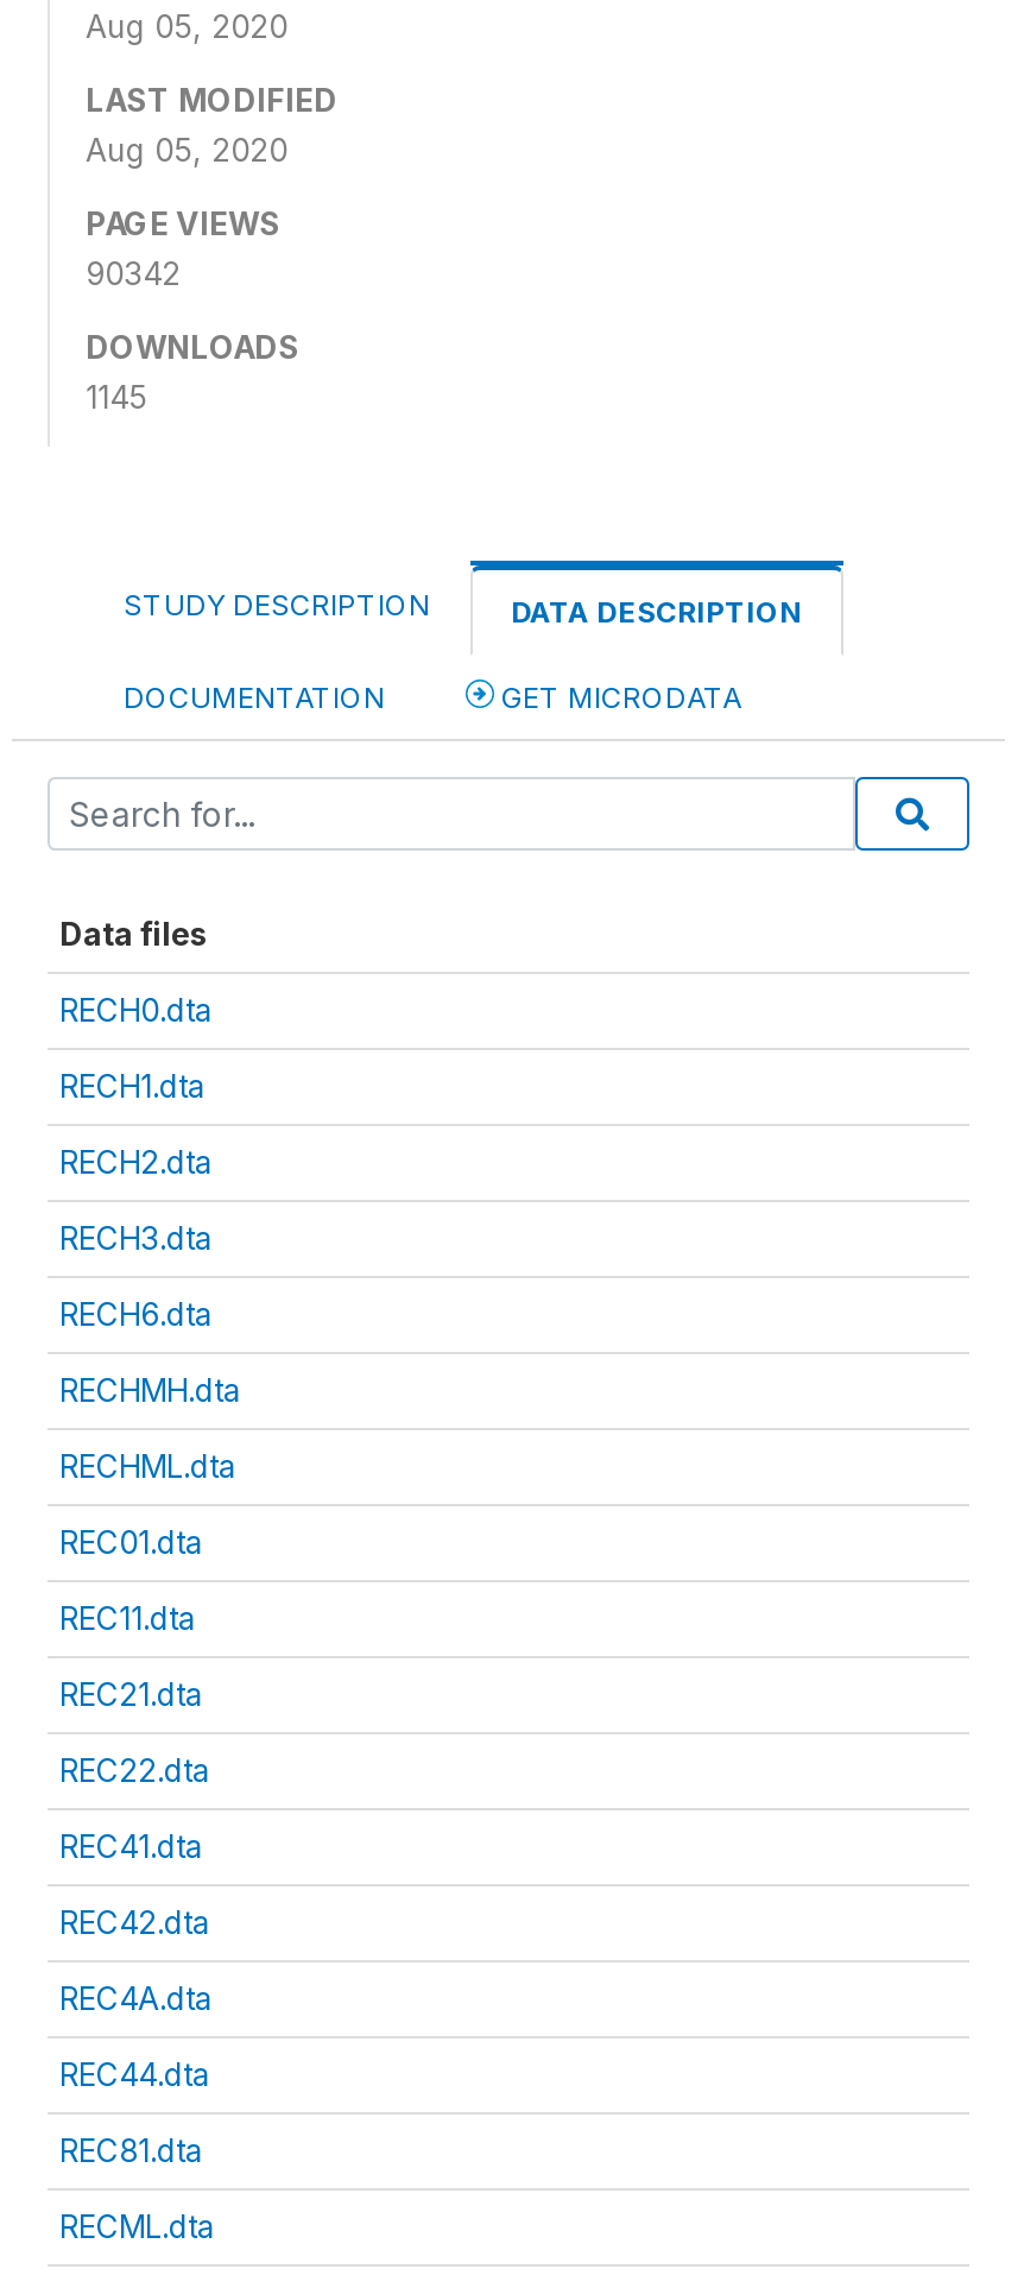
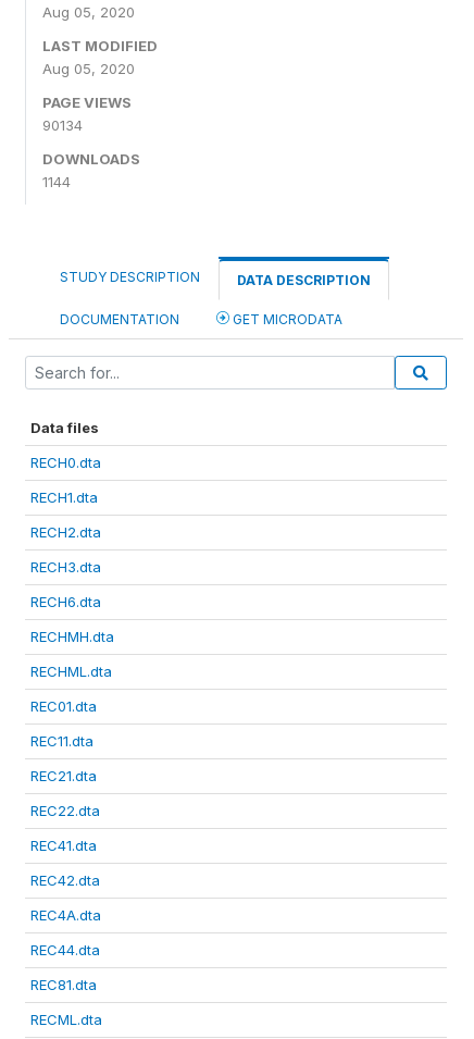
[86,254,181,292] 90342 -> [42,116,83,134] 90134
[86,378,147,416] 1145 -> [42,173,71,190] 1144

